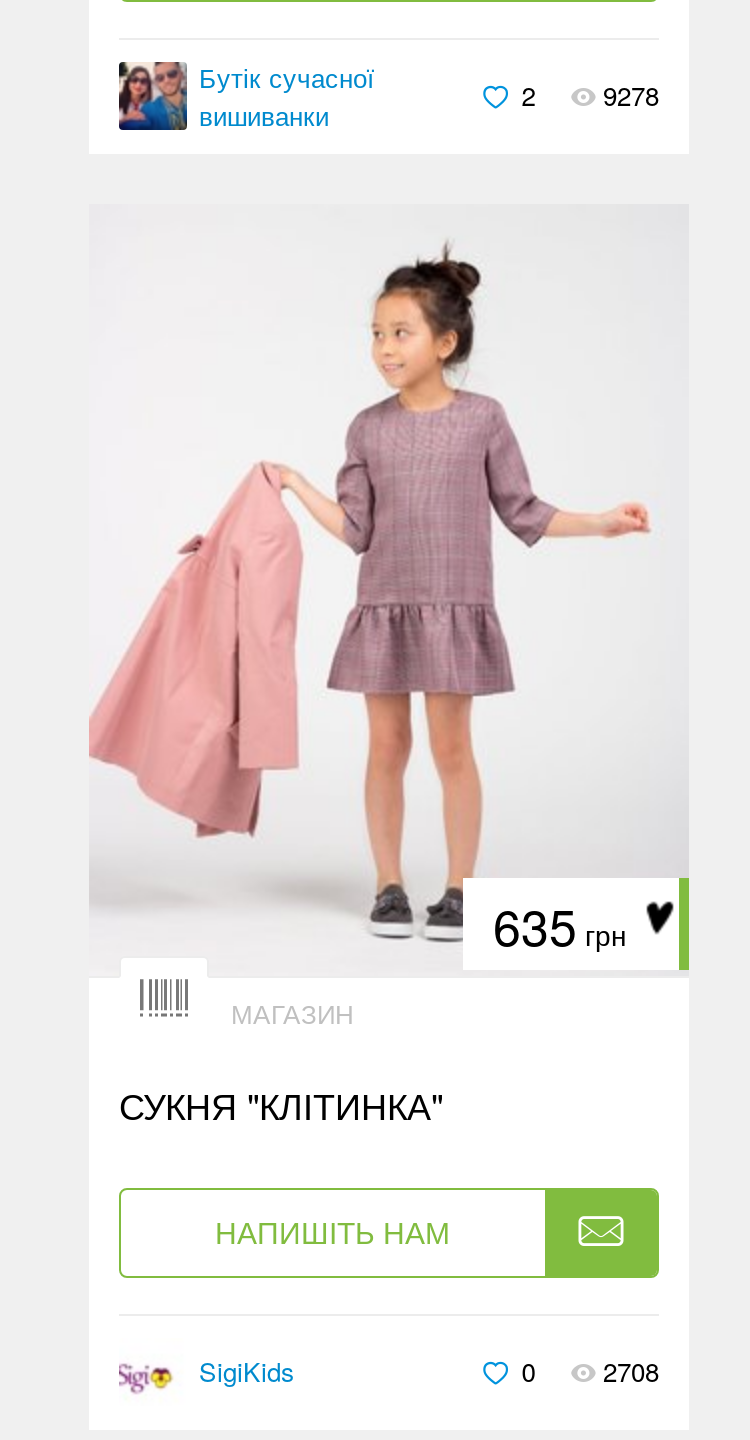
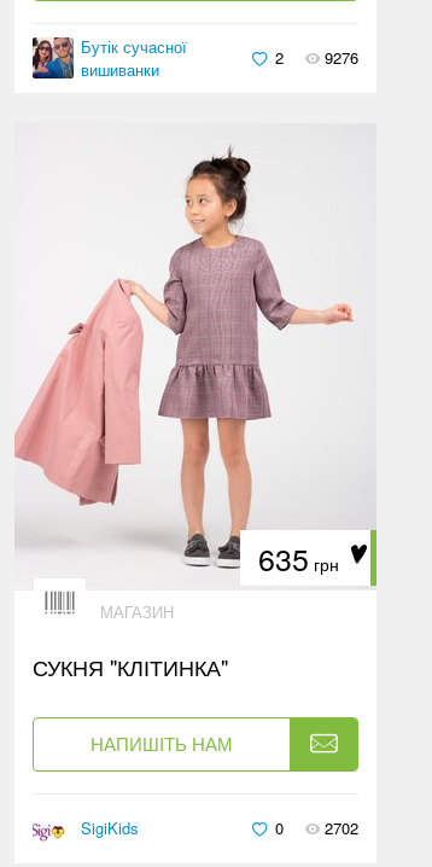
[521,76,659,114] 2 9278 -> [275,46,358,69] 2 9276
[521,1352,659,1390] 0 2708 -> [275,816,358,839] 0 2702

